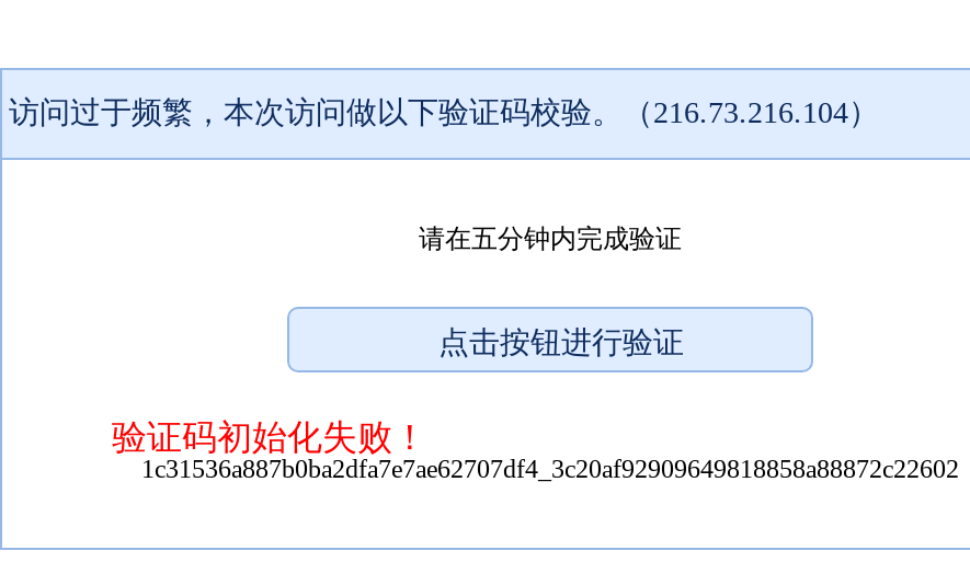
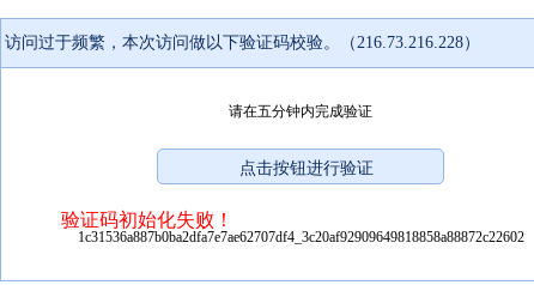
[9,96,879,129] 访问过于频繁，本次访问做以下验证码校验。（216.73.216.104） -> [5,33,480,51] 访问过于频繁，本次访问做以下验证码校验。（216.73.216.228）

